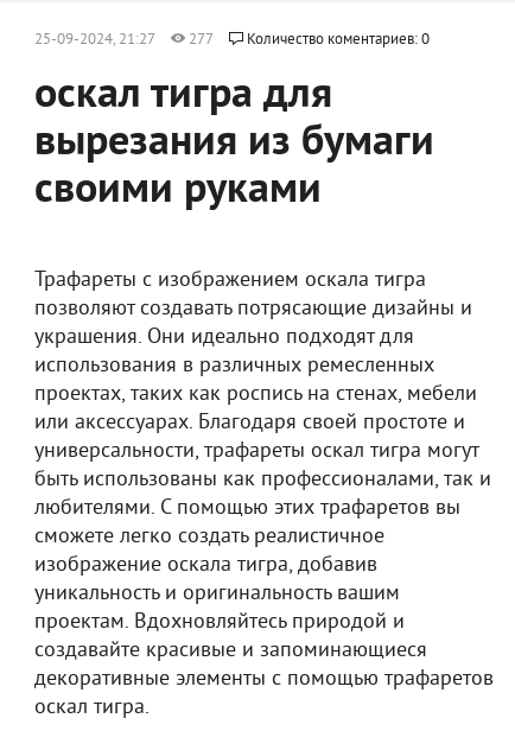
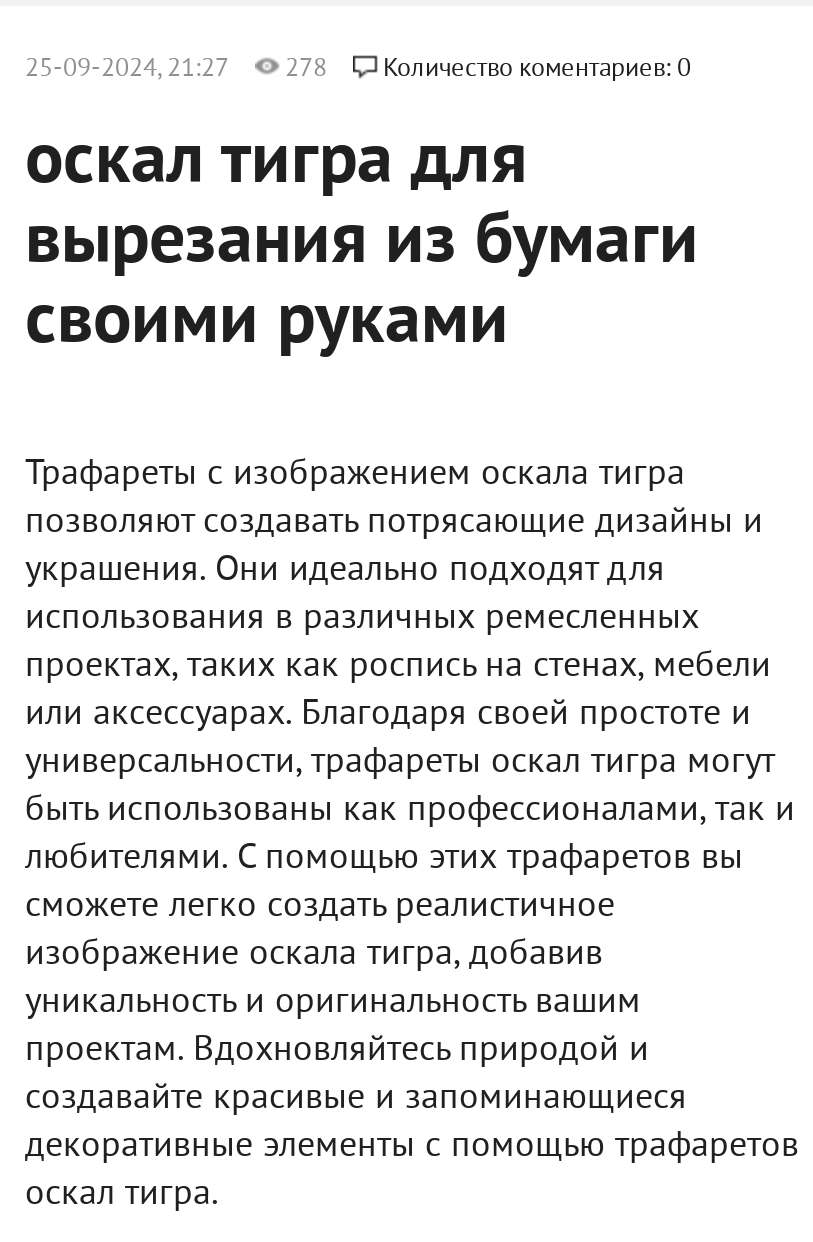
[34,31,430,50] 25-09-2024, 21:27 277 Количество коментариев: 0 -> [25,54,691,86] 25-09-2024, 21:27 278 Количество коментариев: 0

